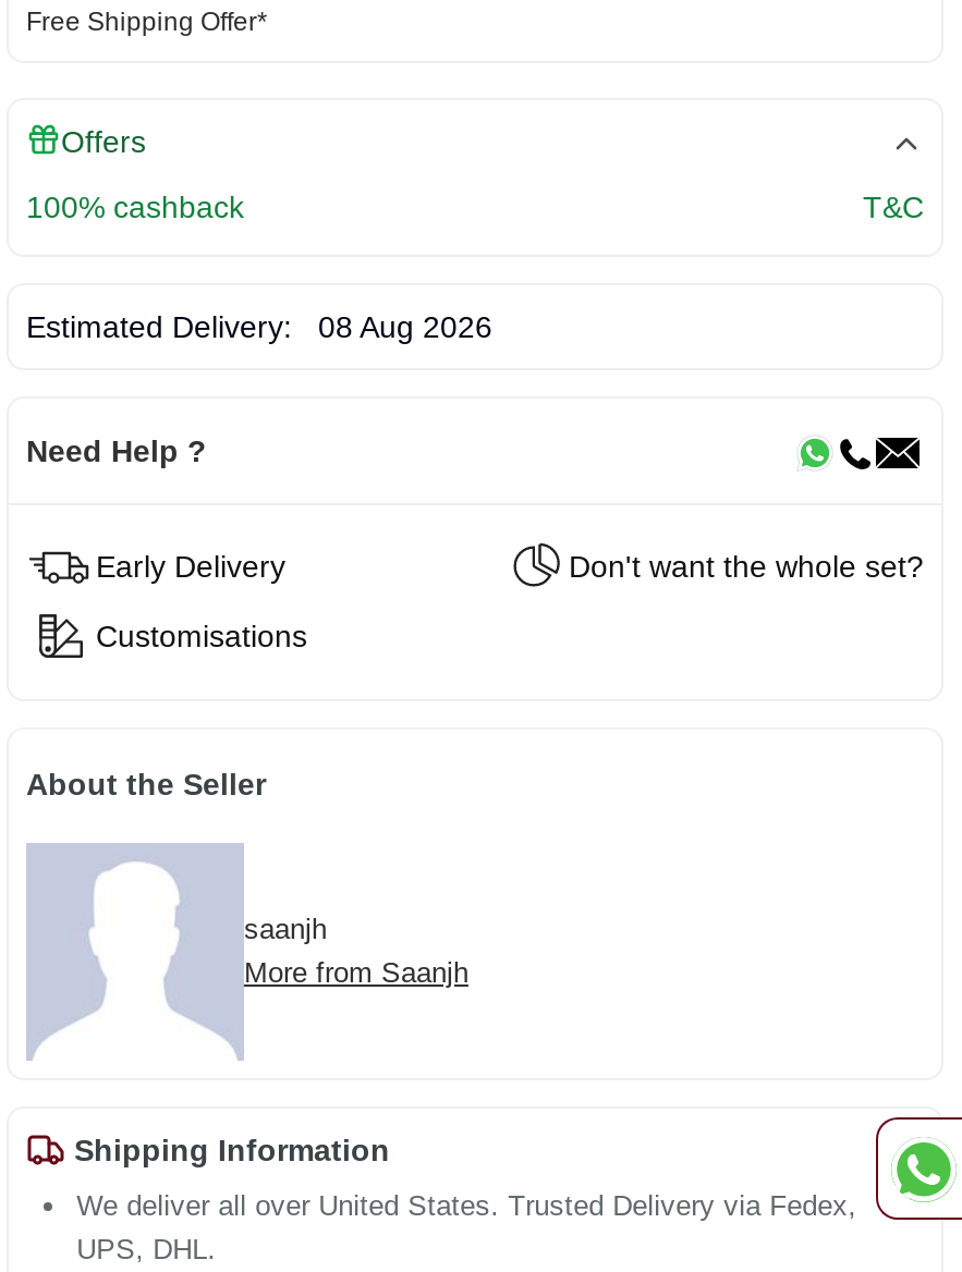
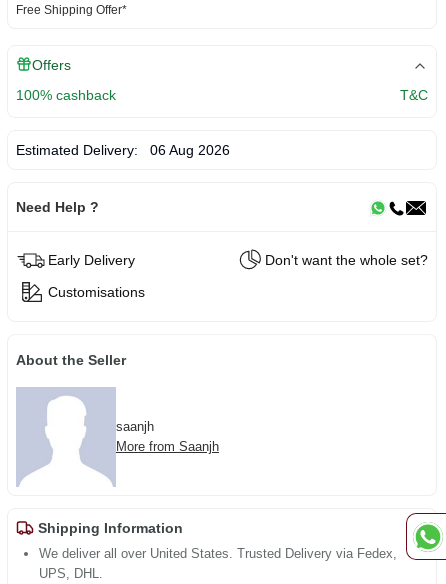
[26,309,492,344] Estimated Delivery: 08 Aug 2026 -> [16,142,230,158] Estimated Delivery: 06 Aug 2026

